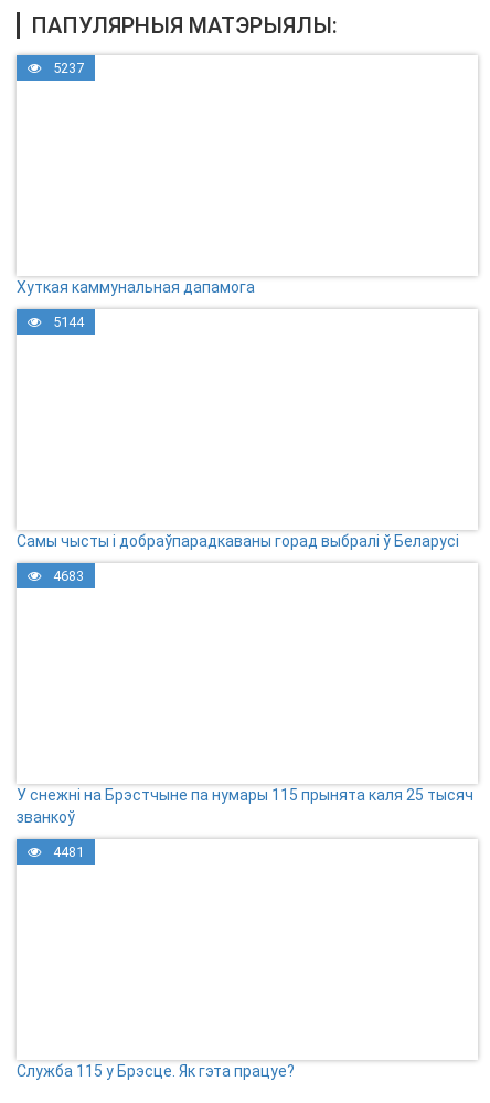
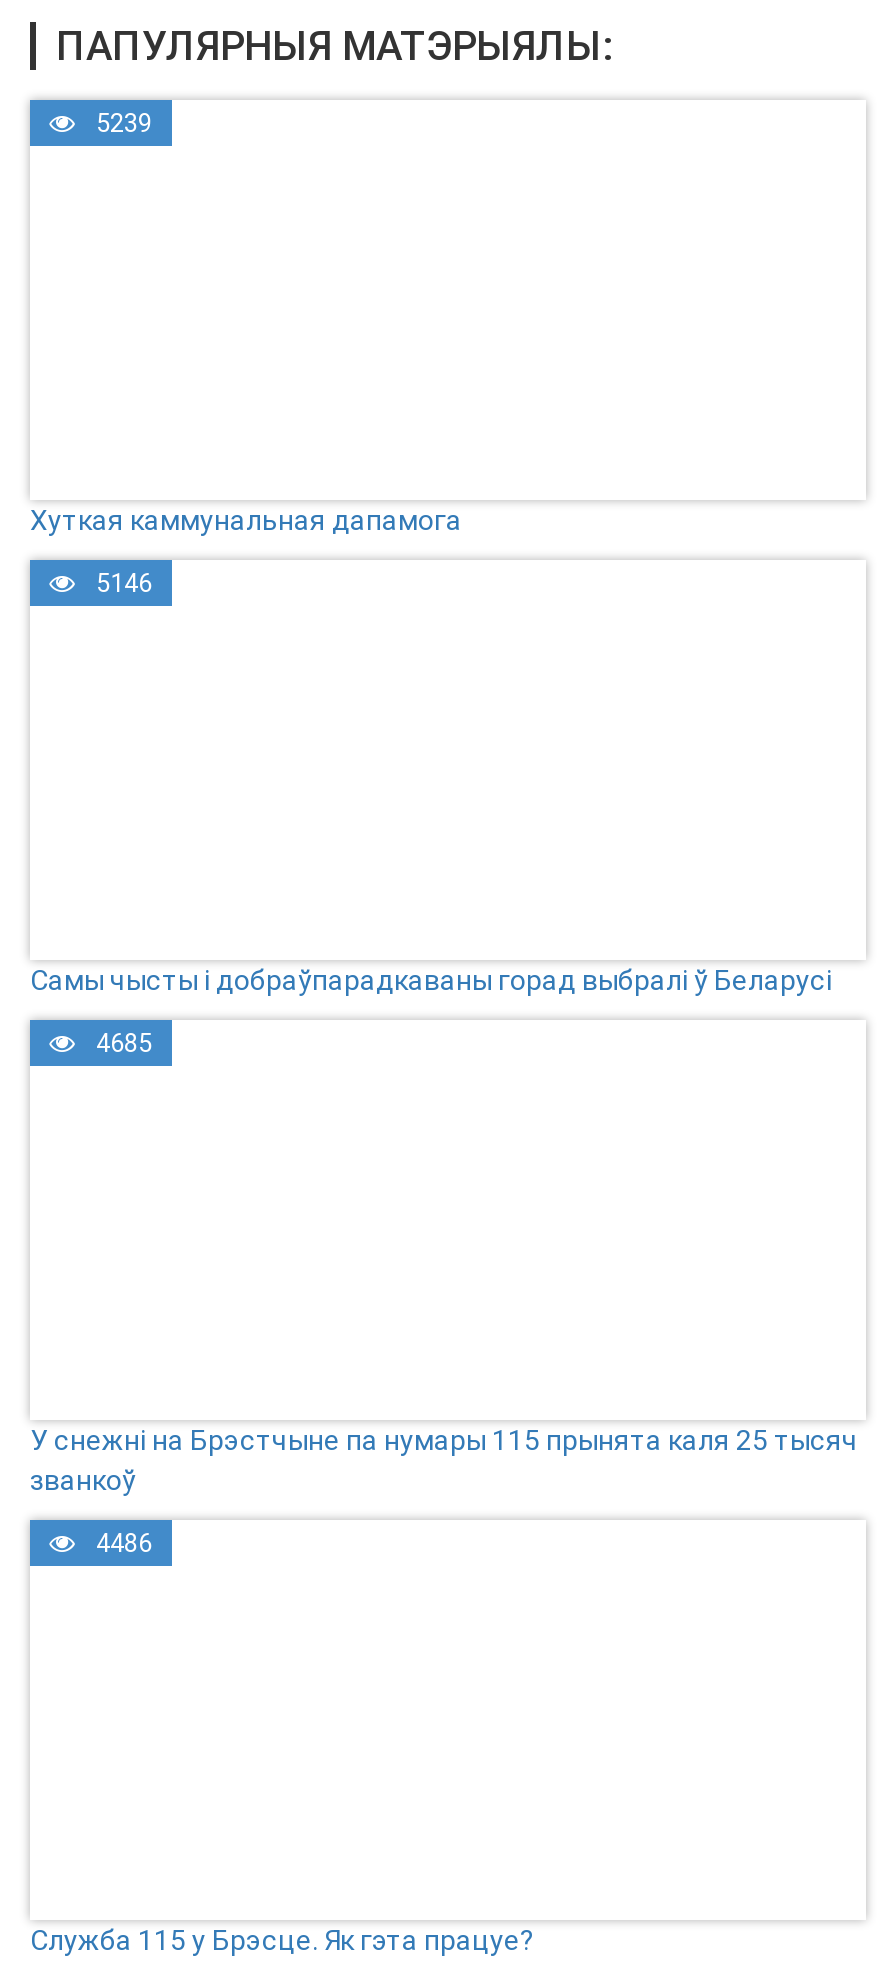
[53,59,84,76] 5237 -> [96,108,152,138] 5239
[53,313,84,330] 5144 -> [96,568,152,598] 5146
[53,567,84,584] 4683 -> [96,1028,152,1058] 4685
[53,843,84,860] 4481 -> [96,1528,152,1558] 4486

